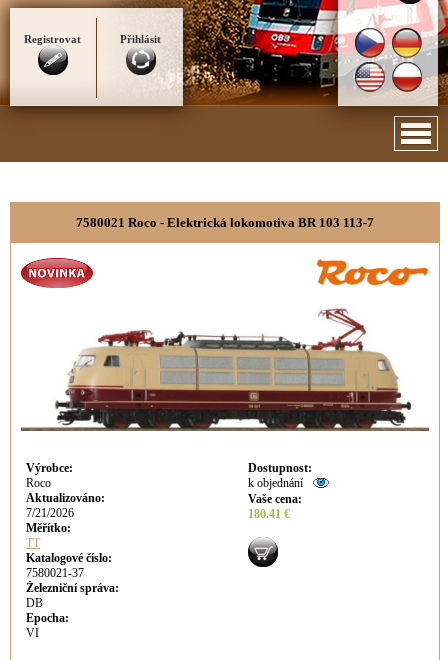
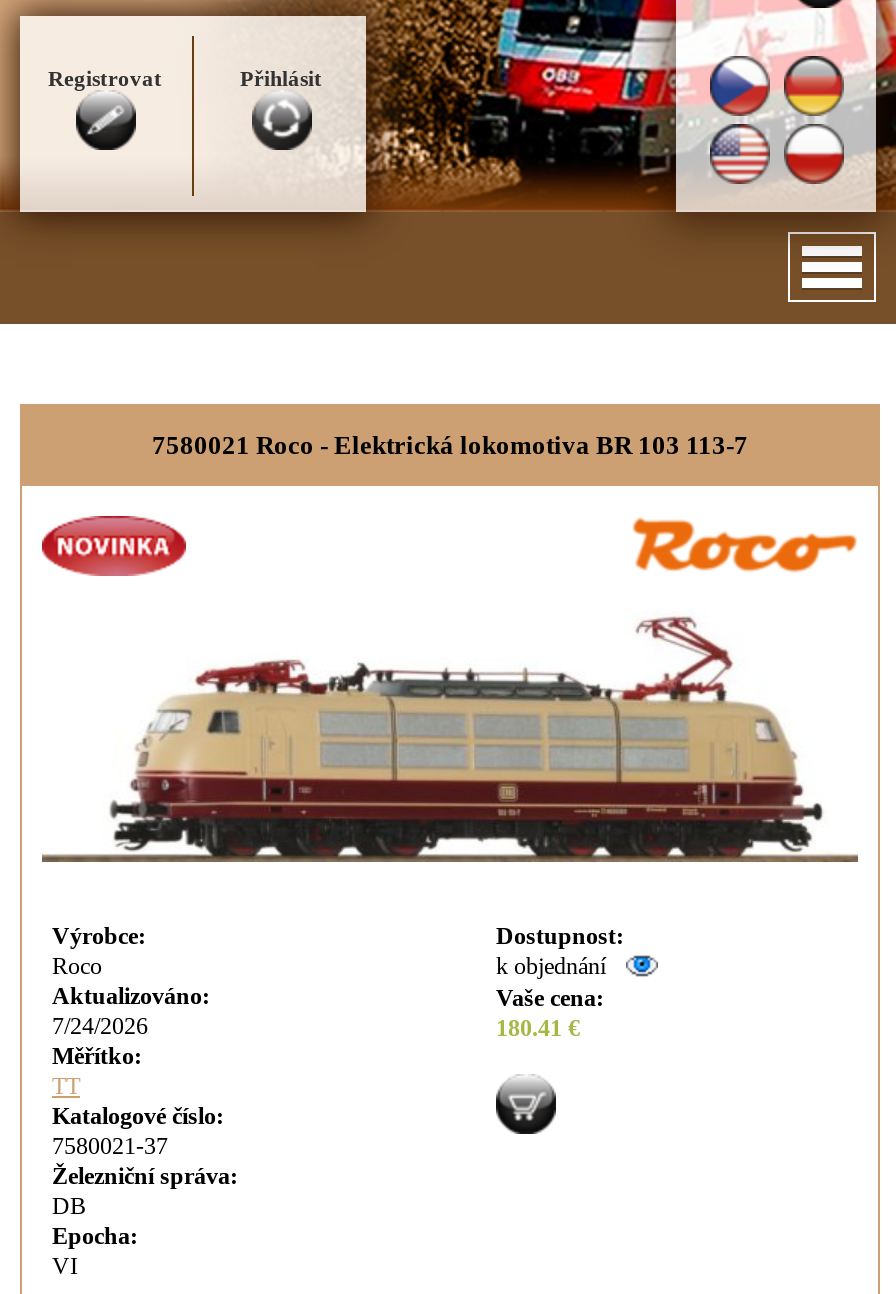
[26,506,74,520] 7/21/2026 -> [52,1013,148,1041] 7/24/2026

